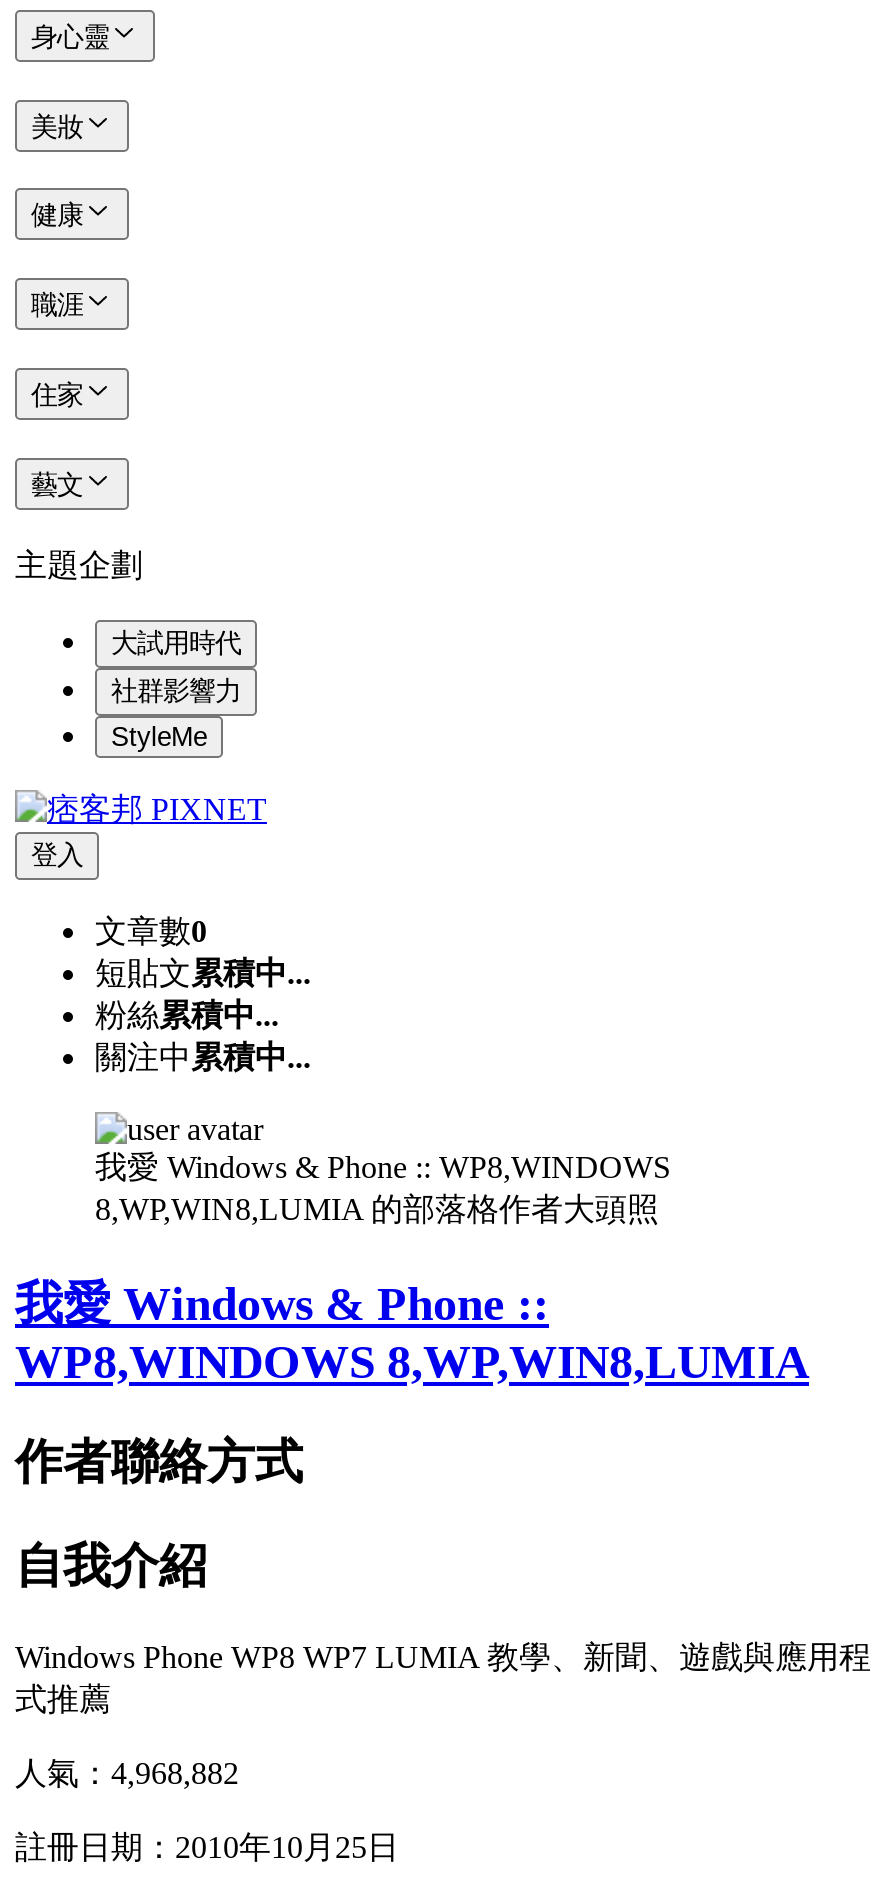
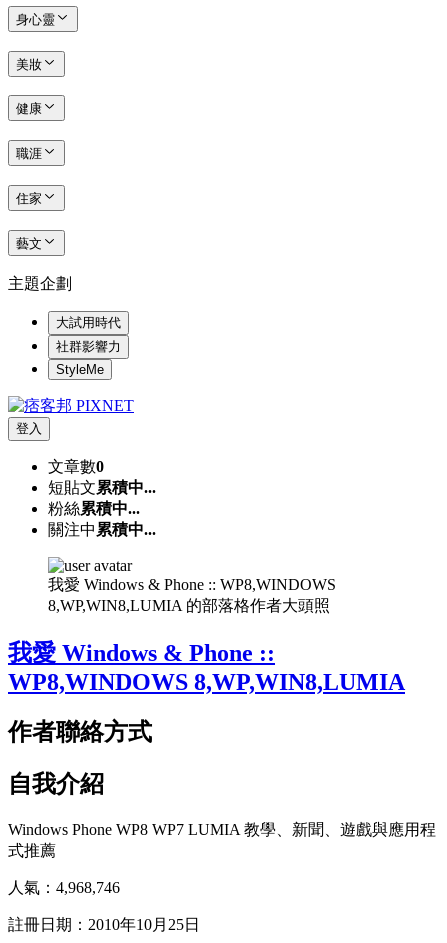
[15,1756,239,1790] 人氣：4,968,882 -> [8,879,120,896] 人氣：4,968,746

